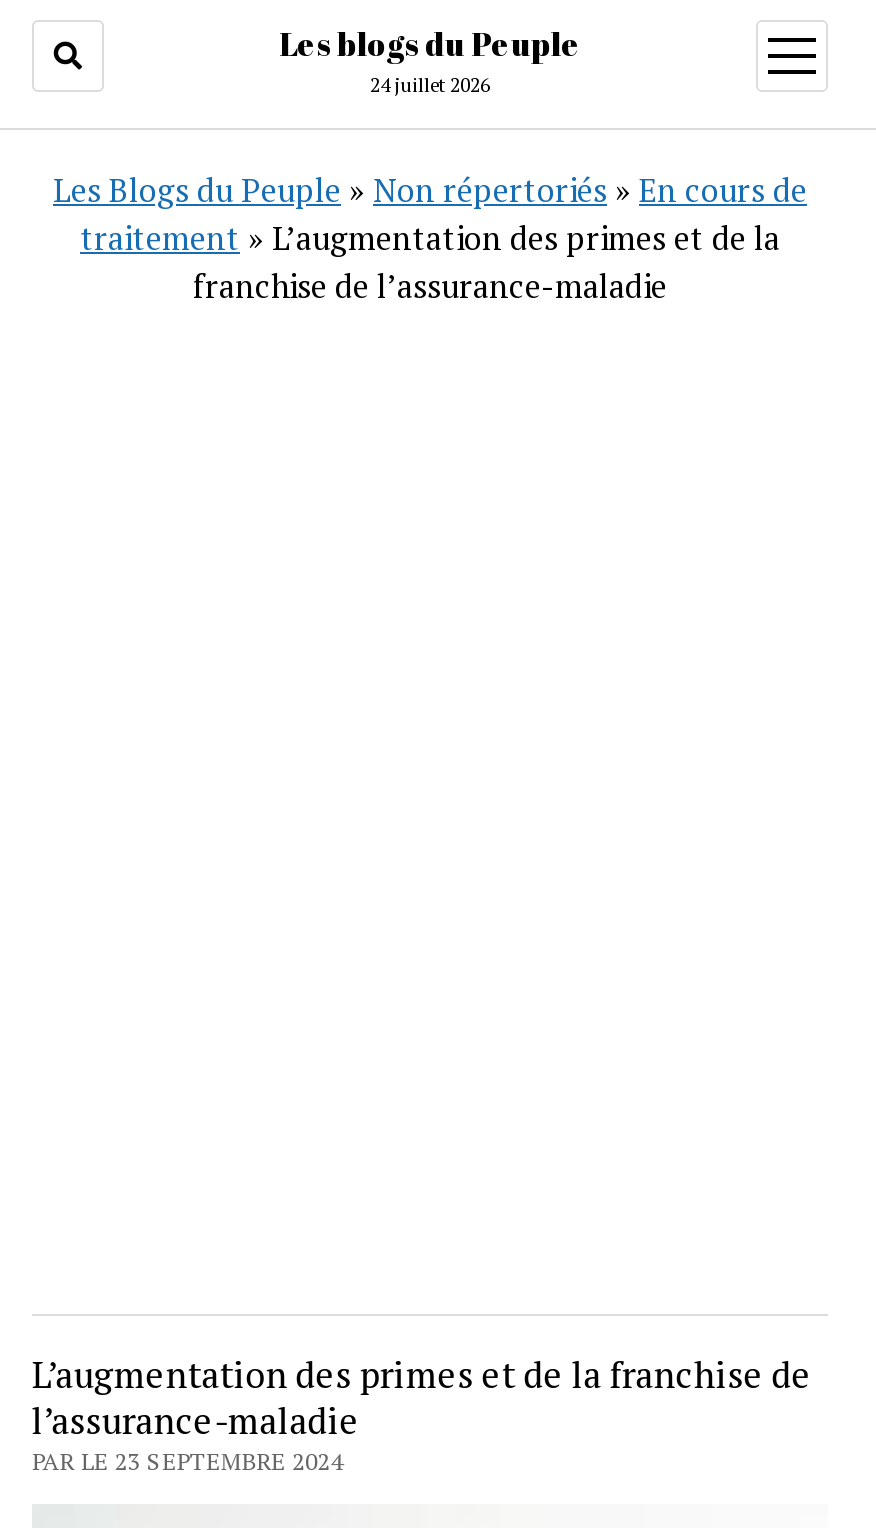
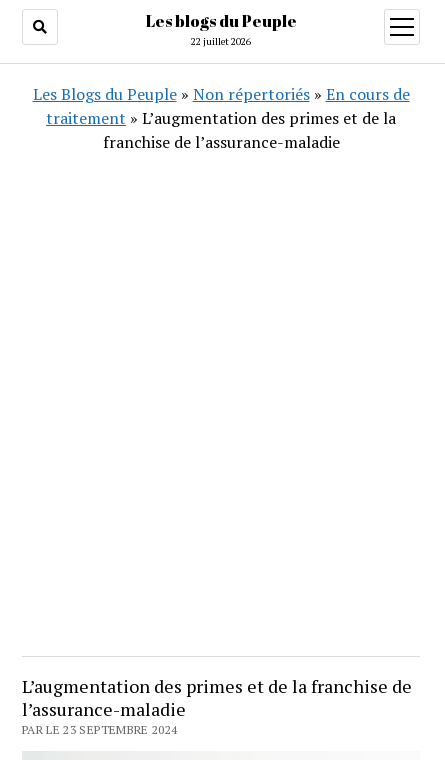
[370,72,490,98] 24 juillet 2026 -> [191,35,251,48] 22 juillet 2026

